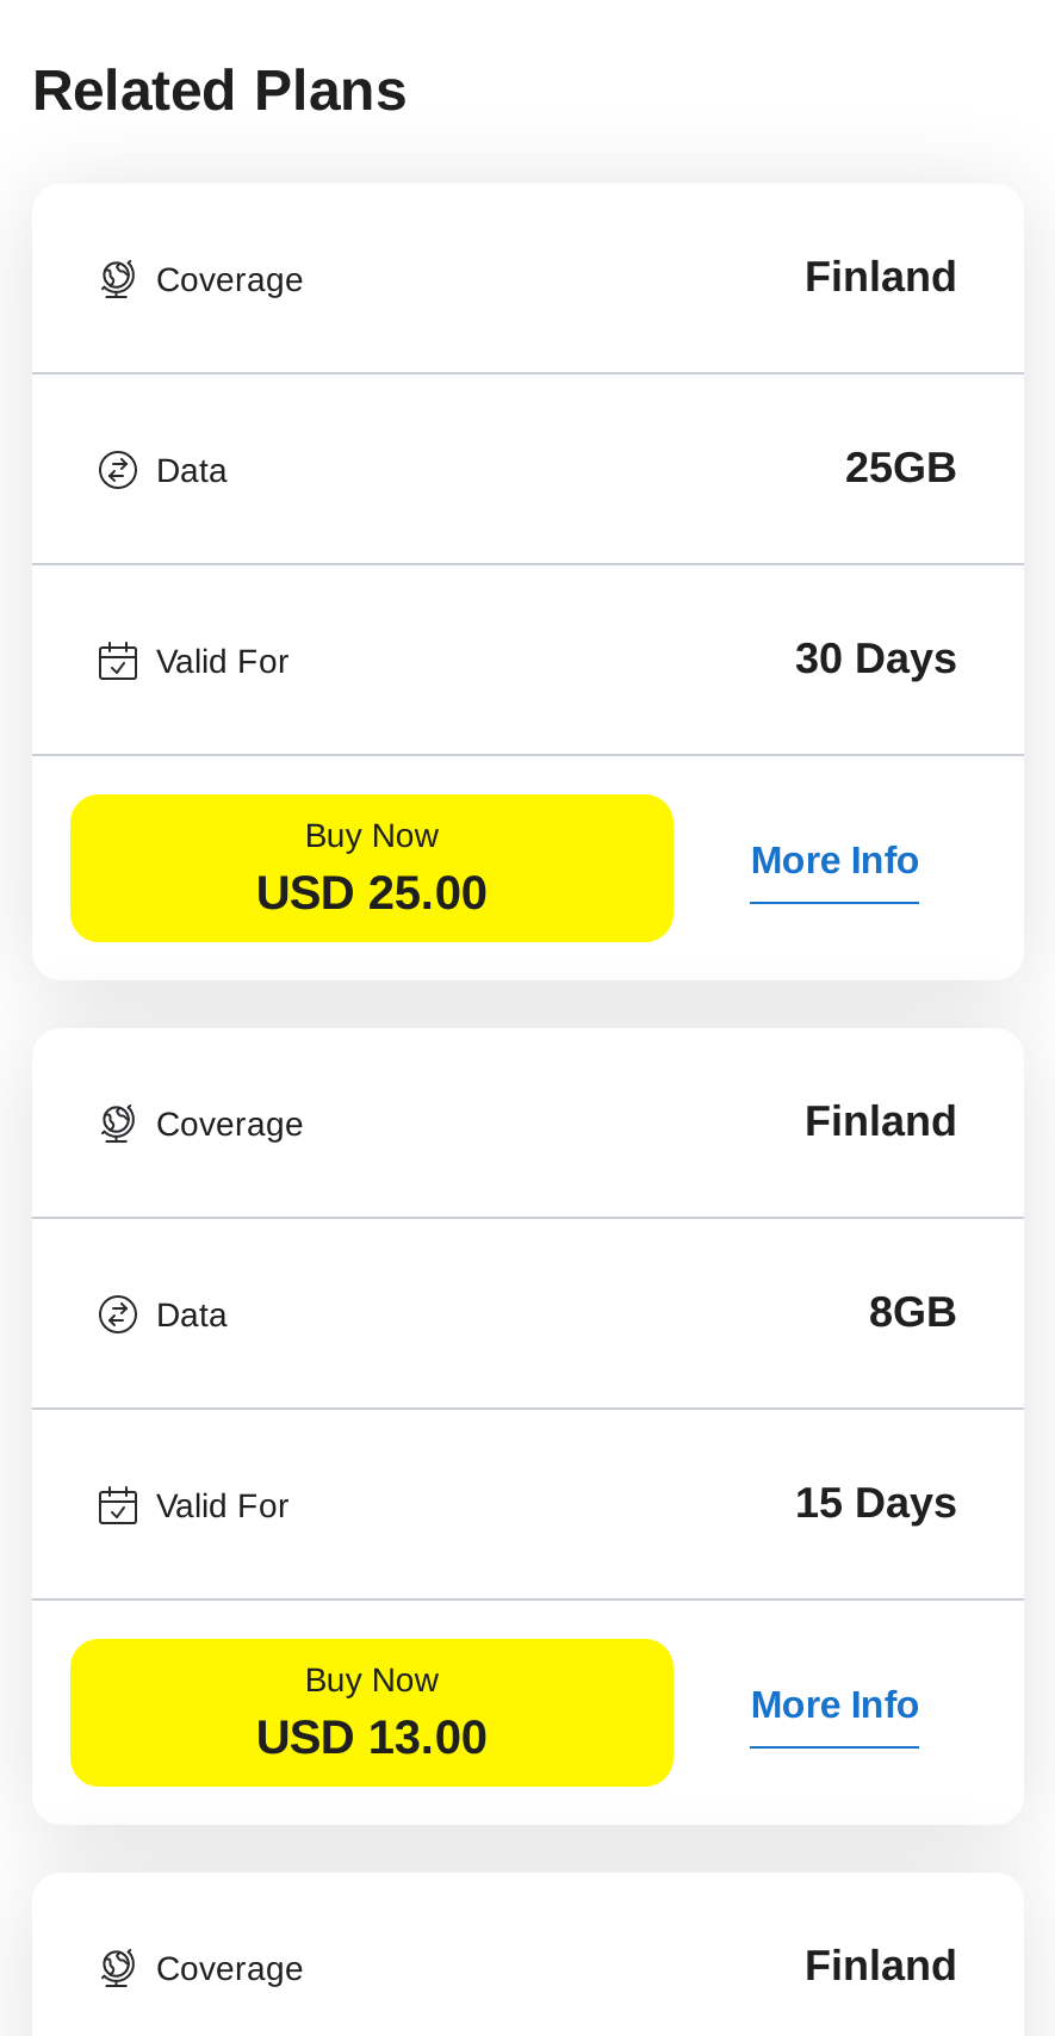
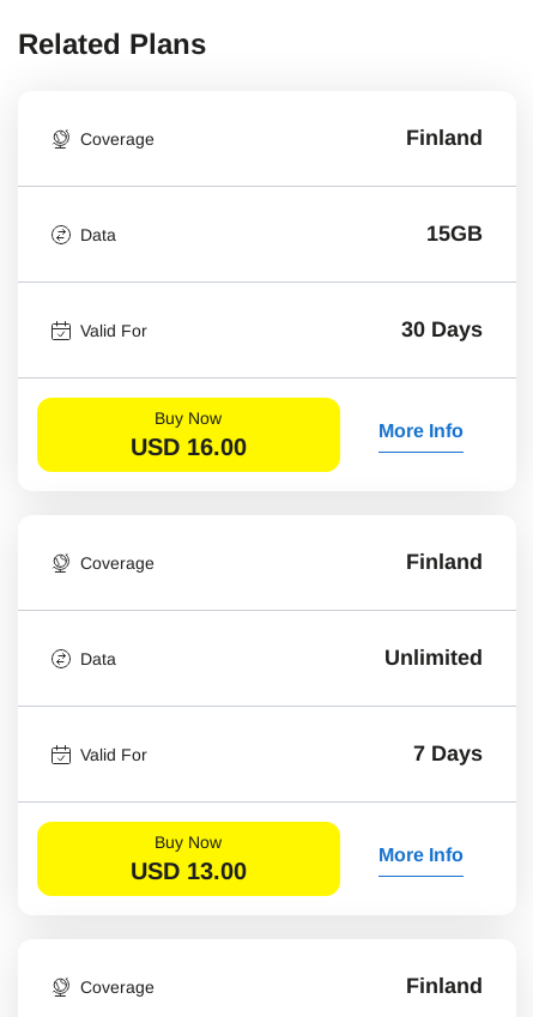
[845,444,957,492] 25GB -> [426,222,483,246] 15GB
[256,865,487,918] USD 25.00 -> [130,433,246,460] USD 16.00
[869,1289,957,1337] 8GB -> [384,646,483,670] Unlimited
[795,1480,957,1527] 15 Days -> [413,742,483,766] 7 Days

